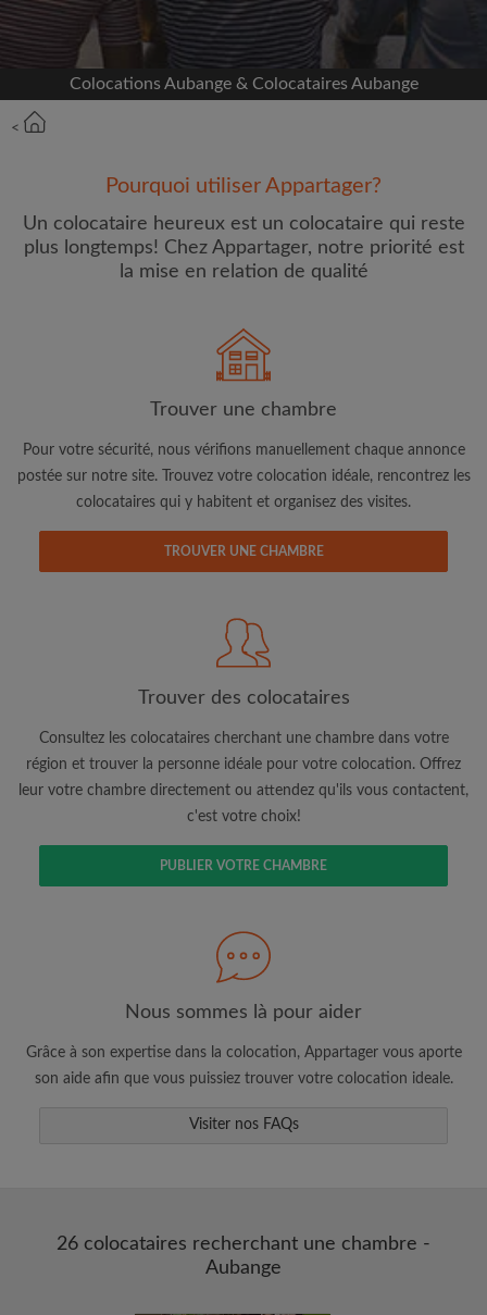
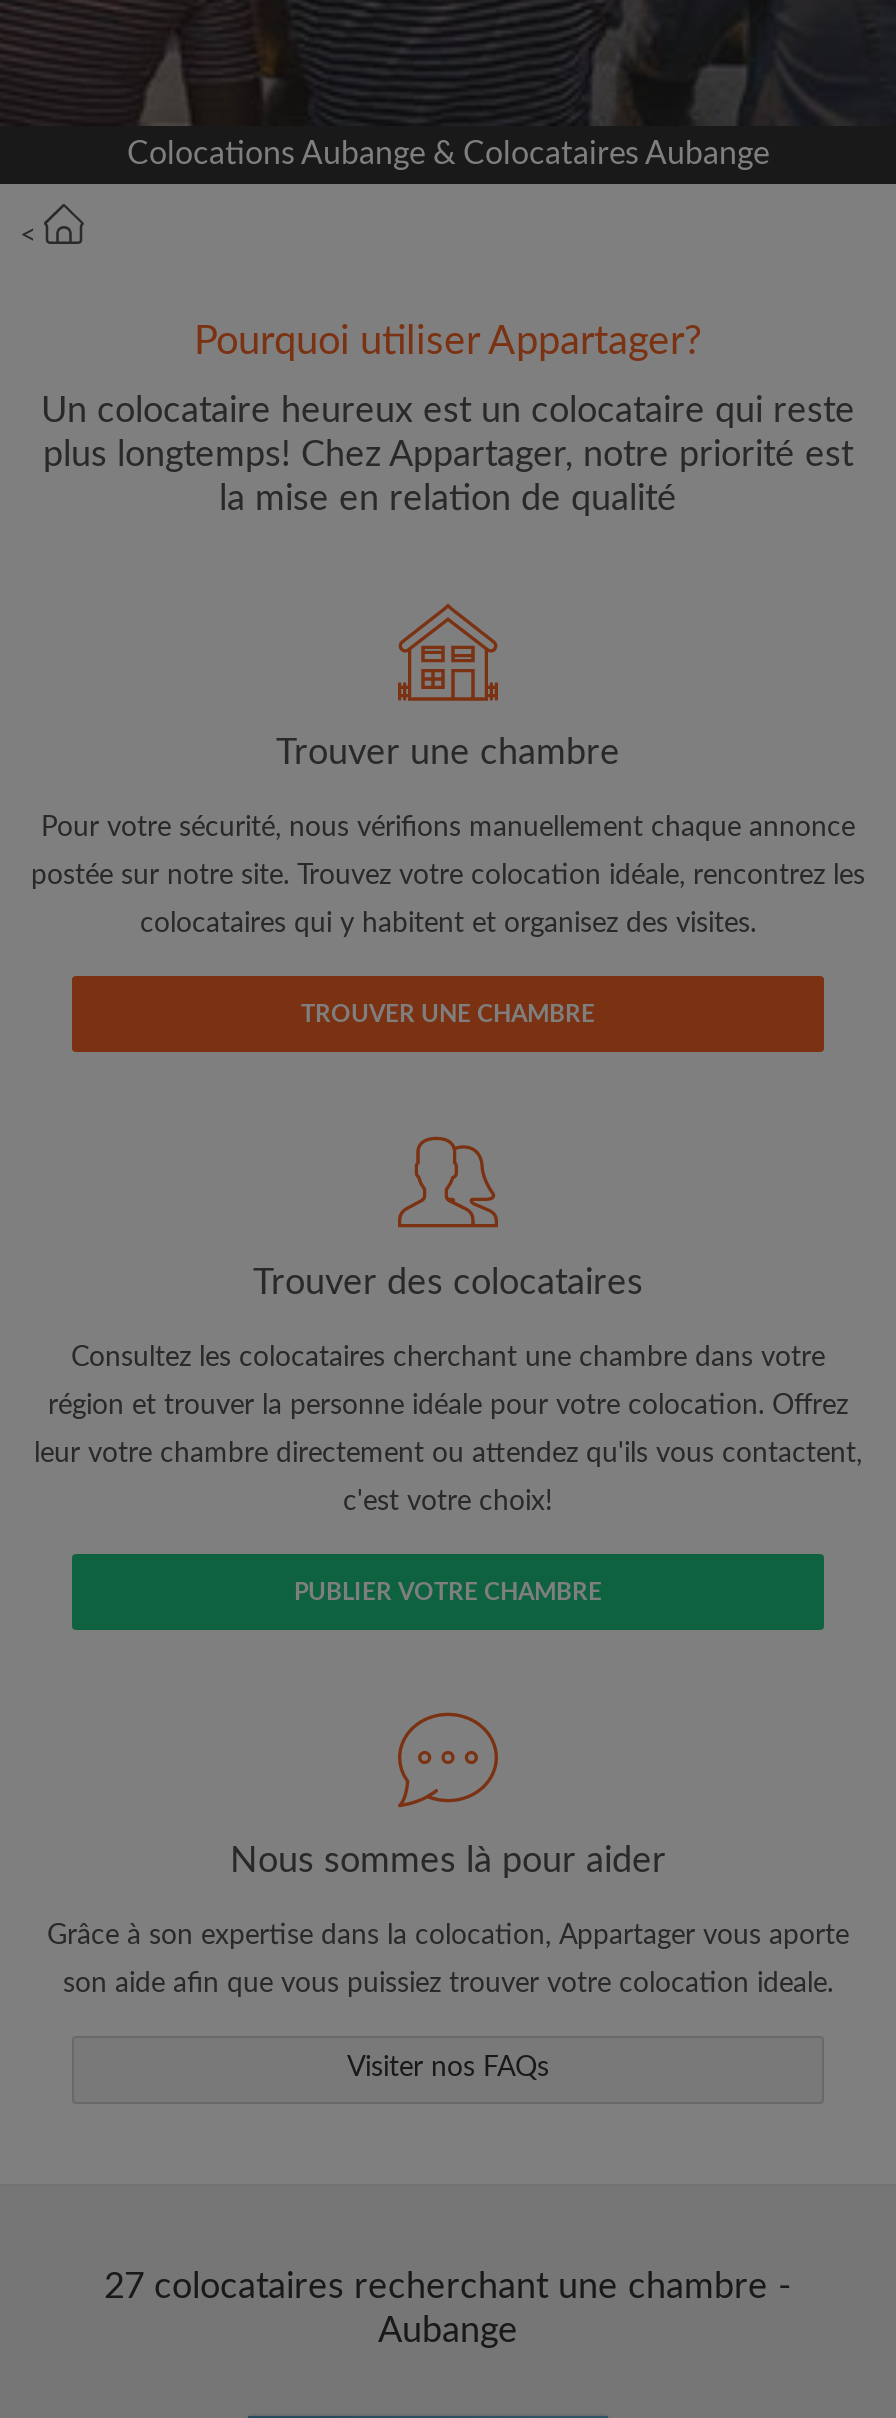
[57,1235,430,1254] 26 colocataires recherchant une chambre - -> [104,2270,792,2306] 27 colocataires recherchant une chambre -

